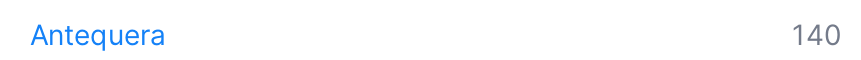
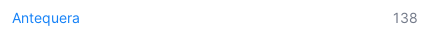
[792,16,842,50] 140 -> [393,9,418,26] 138

